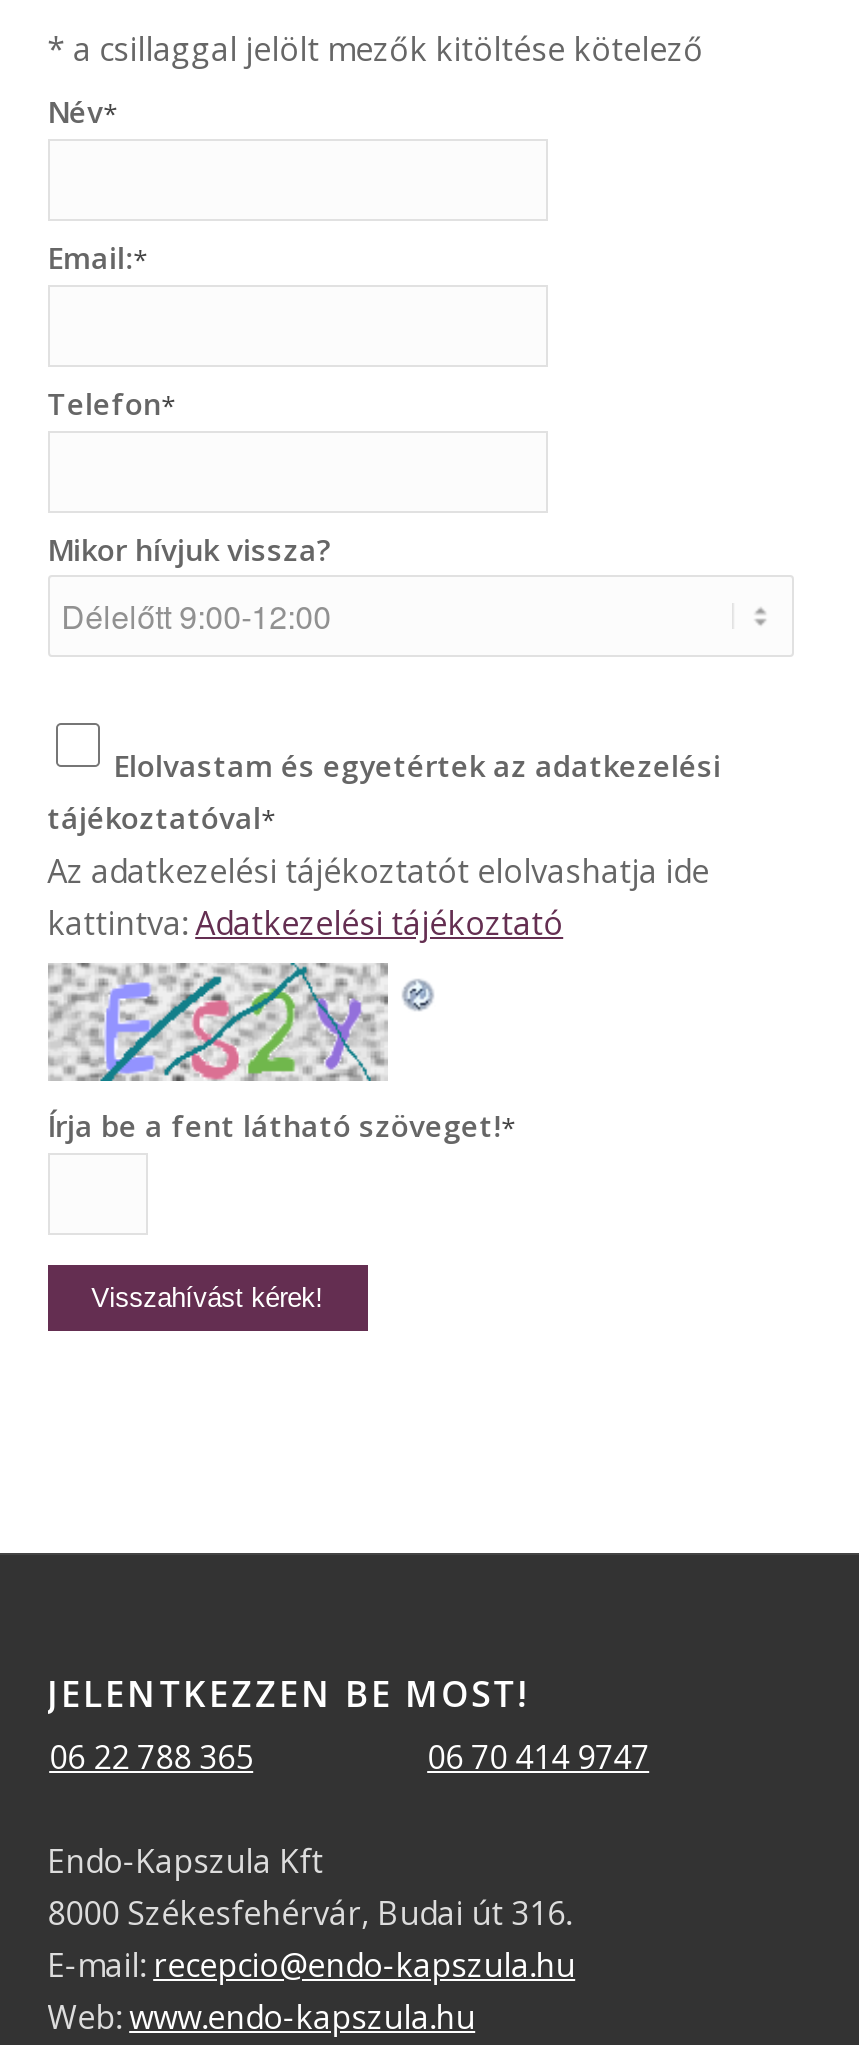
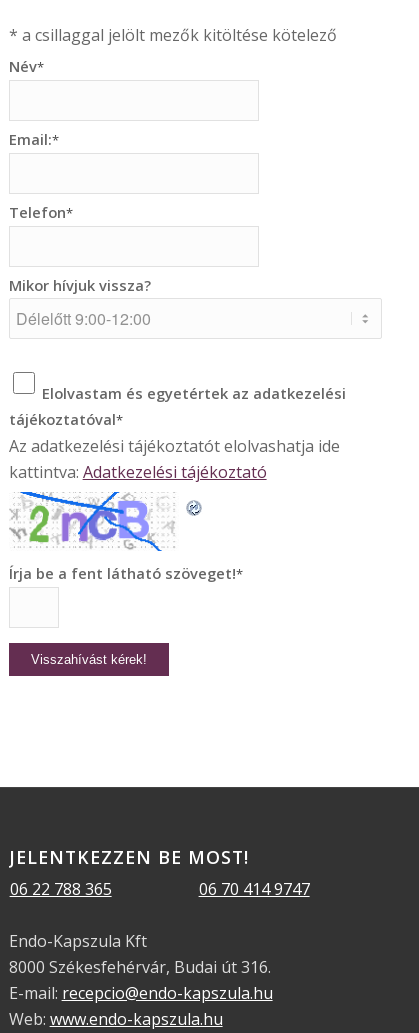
[48,961,390,1083] [image] -> [10,491,179,552] [image]

